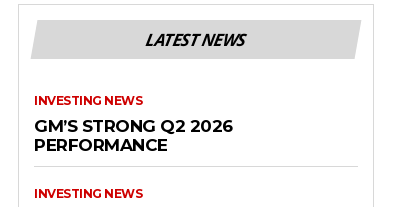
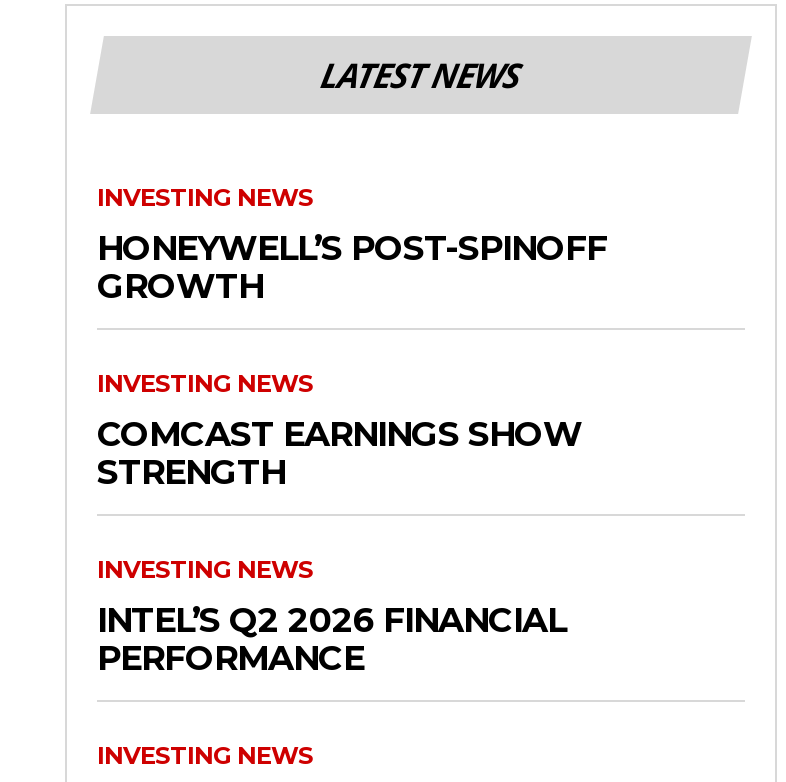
[34,116,232,136] GM’S STRONG Q2 2026 -> [97,229,607,641] HONEYWELL’S POST-SPINOFF | GROWTH | INVESTING NEWS | COMCAST EARNINGS SHOW | STRENGTH | INVESTING NEWS | INTEL’S Q2 2026 FINANCIAL

